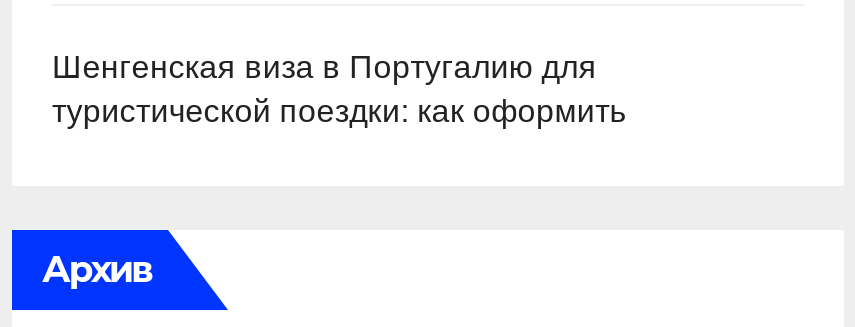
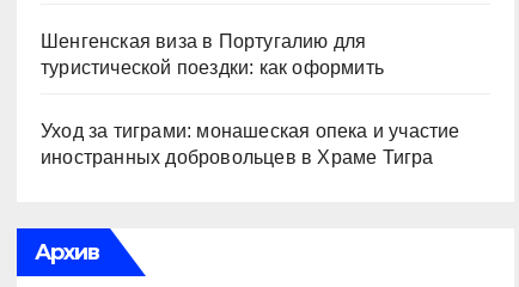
none -> [41,121,460,167] Уход за тиграми: монашеская опека и участие | иностранных добровольцев в Храме Тигра

